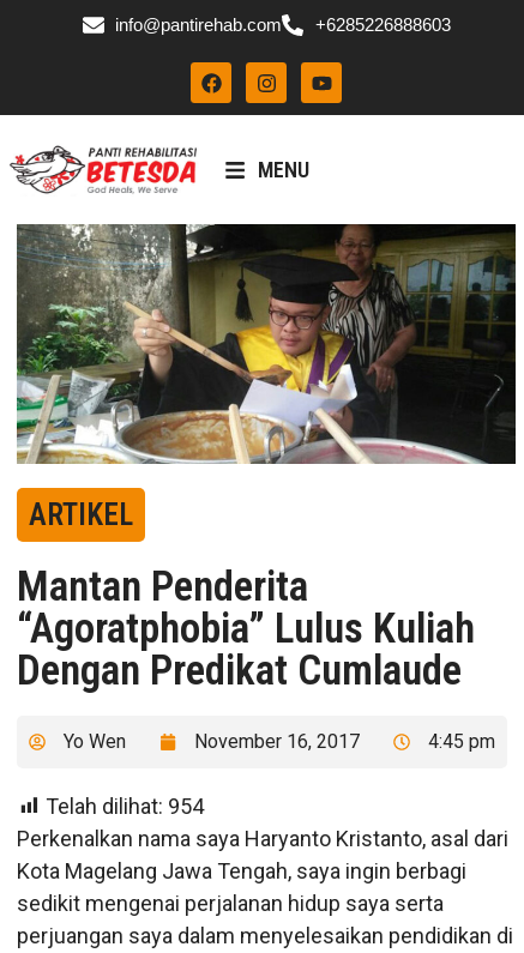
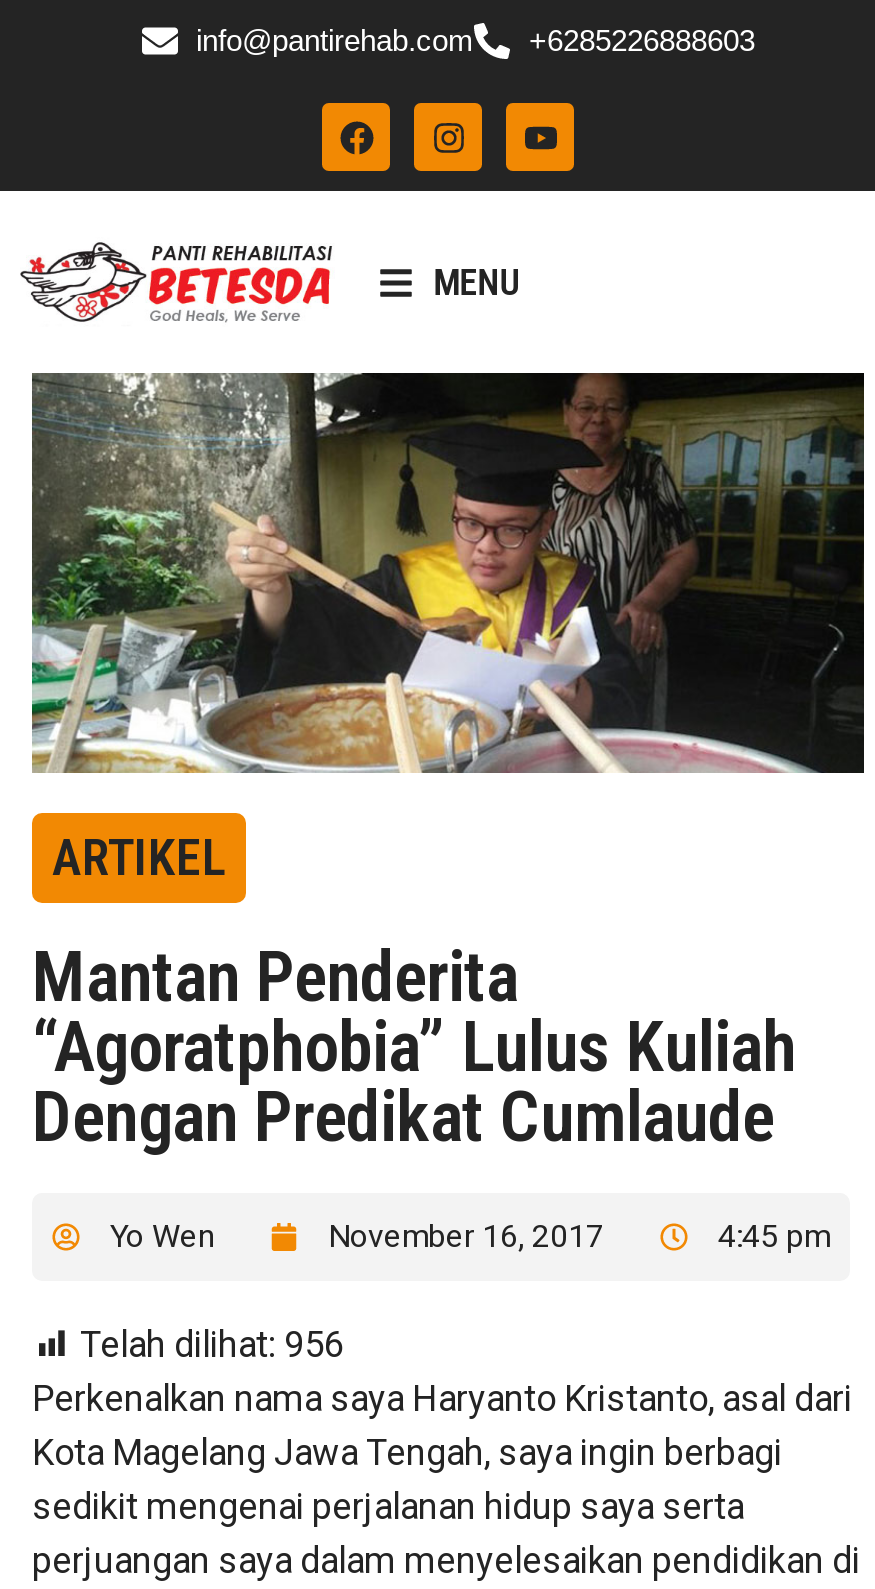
[46,793,204,819] Telah dilihat: 954 -> [80,1323,344,1365] Telah dilihat: 956

